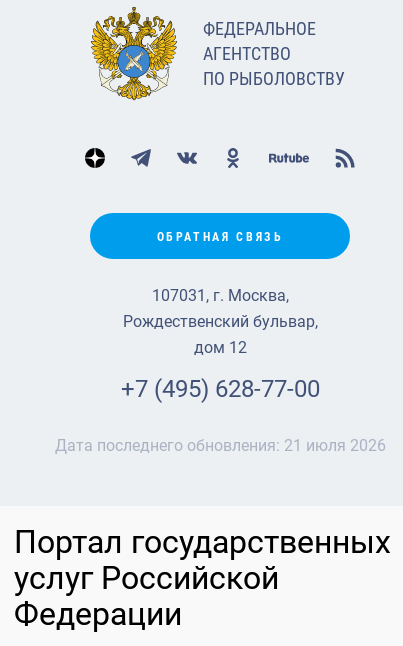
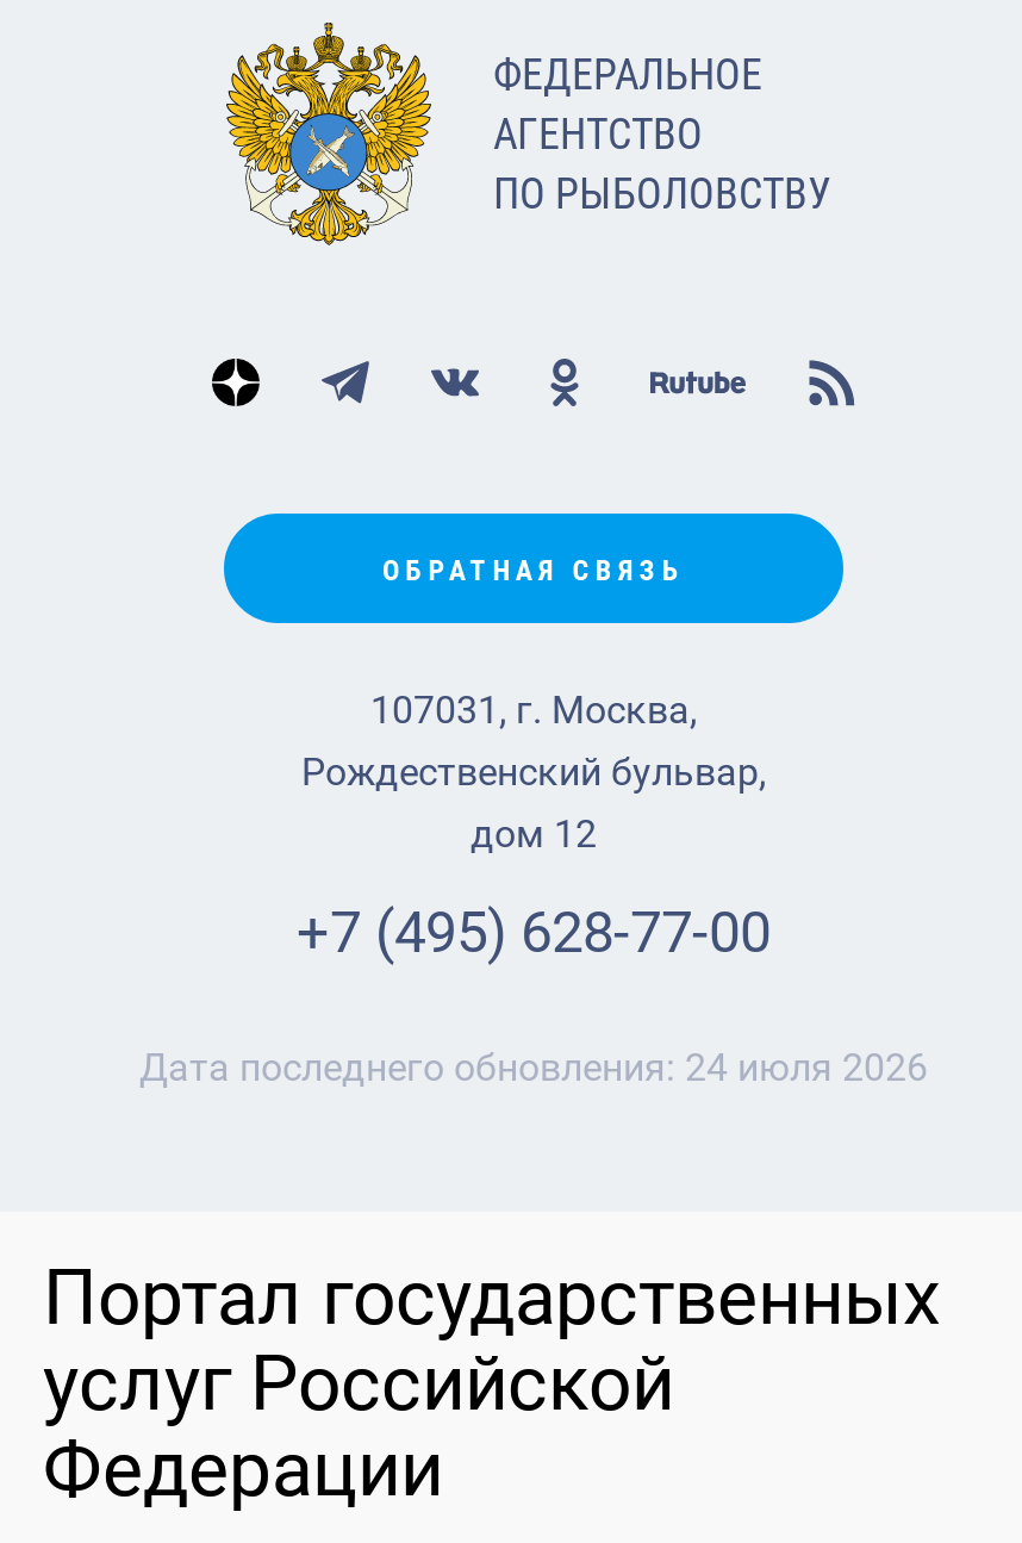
[54,436,385,455] Дата последнего обновления: 21 июля 2026 -> [139,1045,928,1090] Дата последнего обновления: 24 июля 2026

